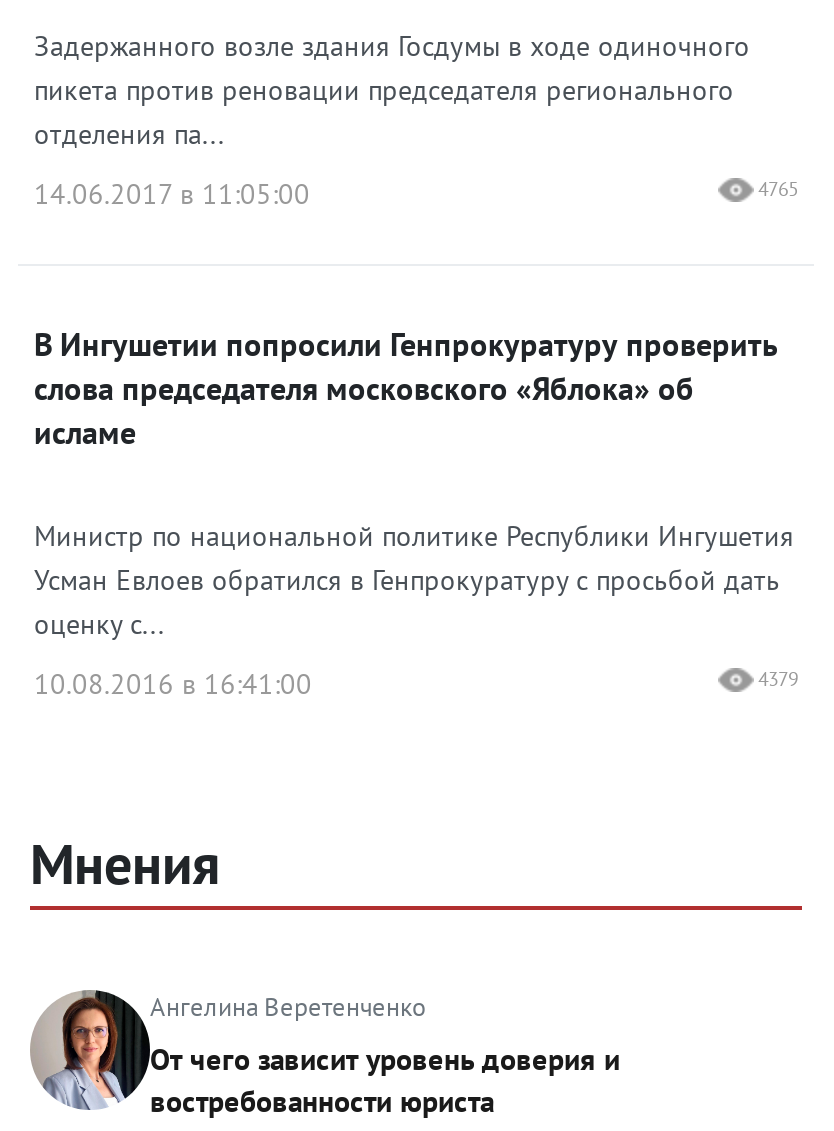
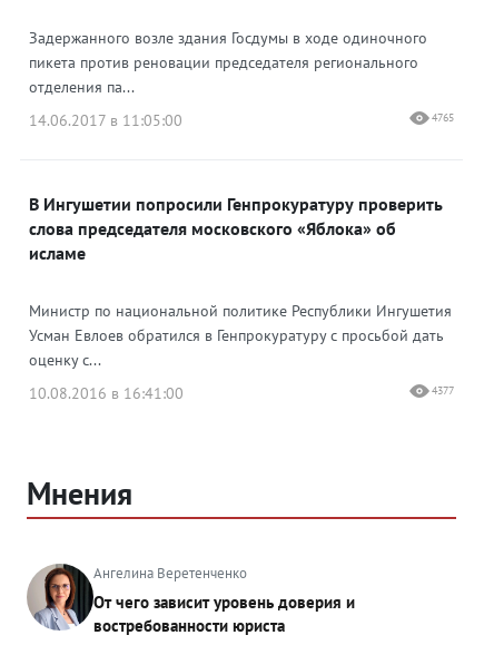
[758,666,798,692] 4379 -> [432,383,454,398] 4377

